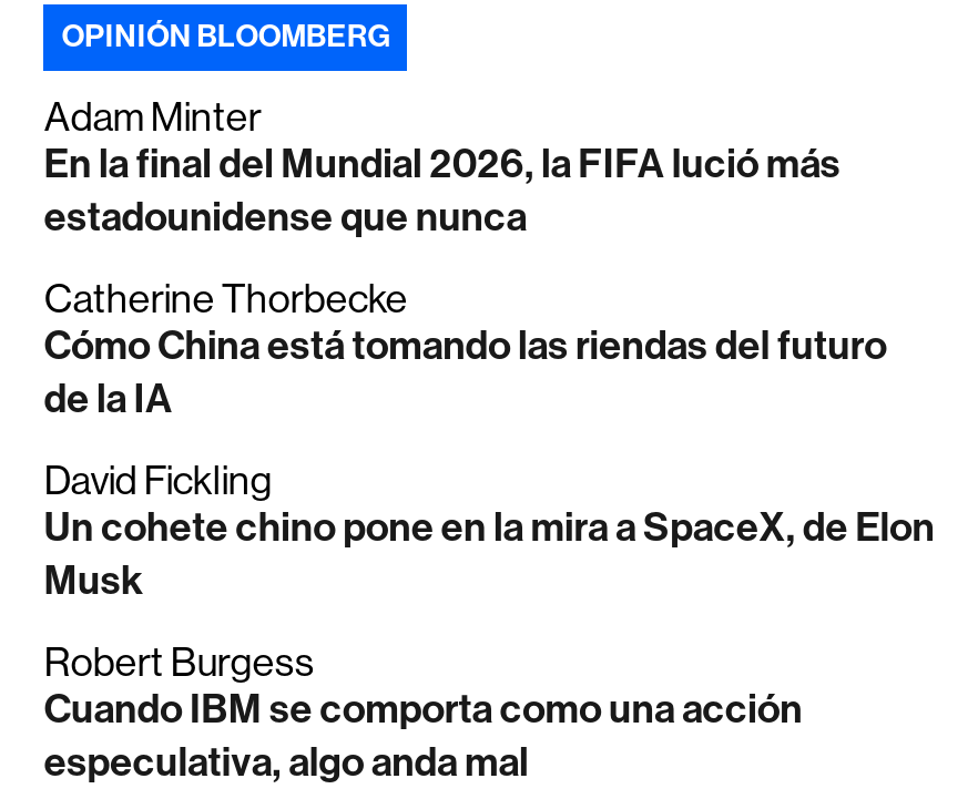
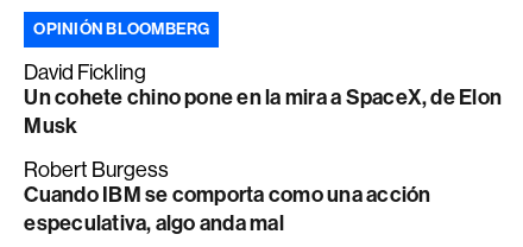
[44,94,887,422] Adam Minter | En la final del Mundial 2026, la FIFA lució más | estadounidense que nunca | Catherine Thorbecke | Cómo China está tomando las riendas del futuro | de la IA -> none

